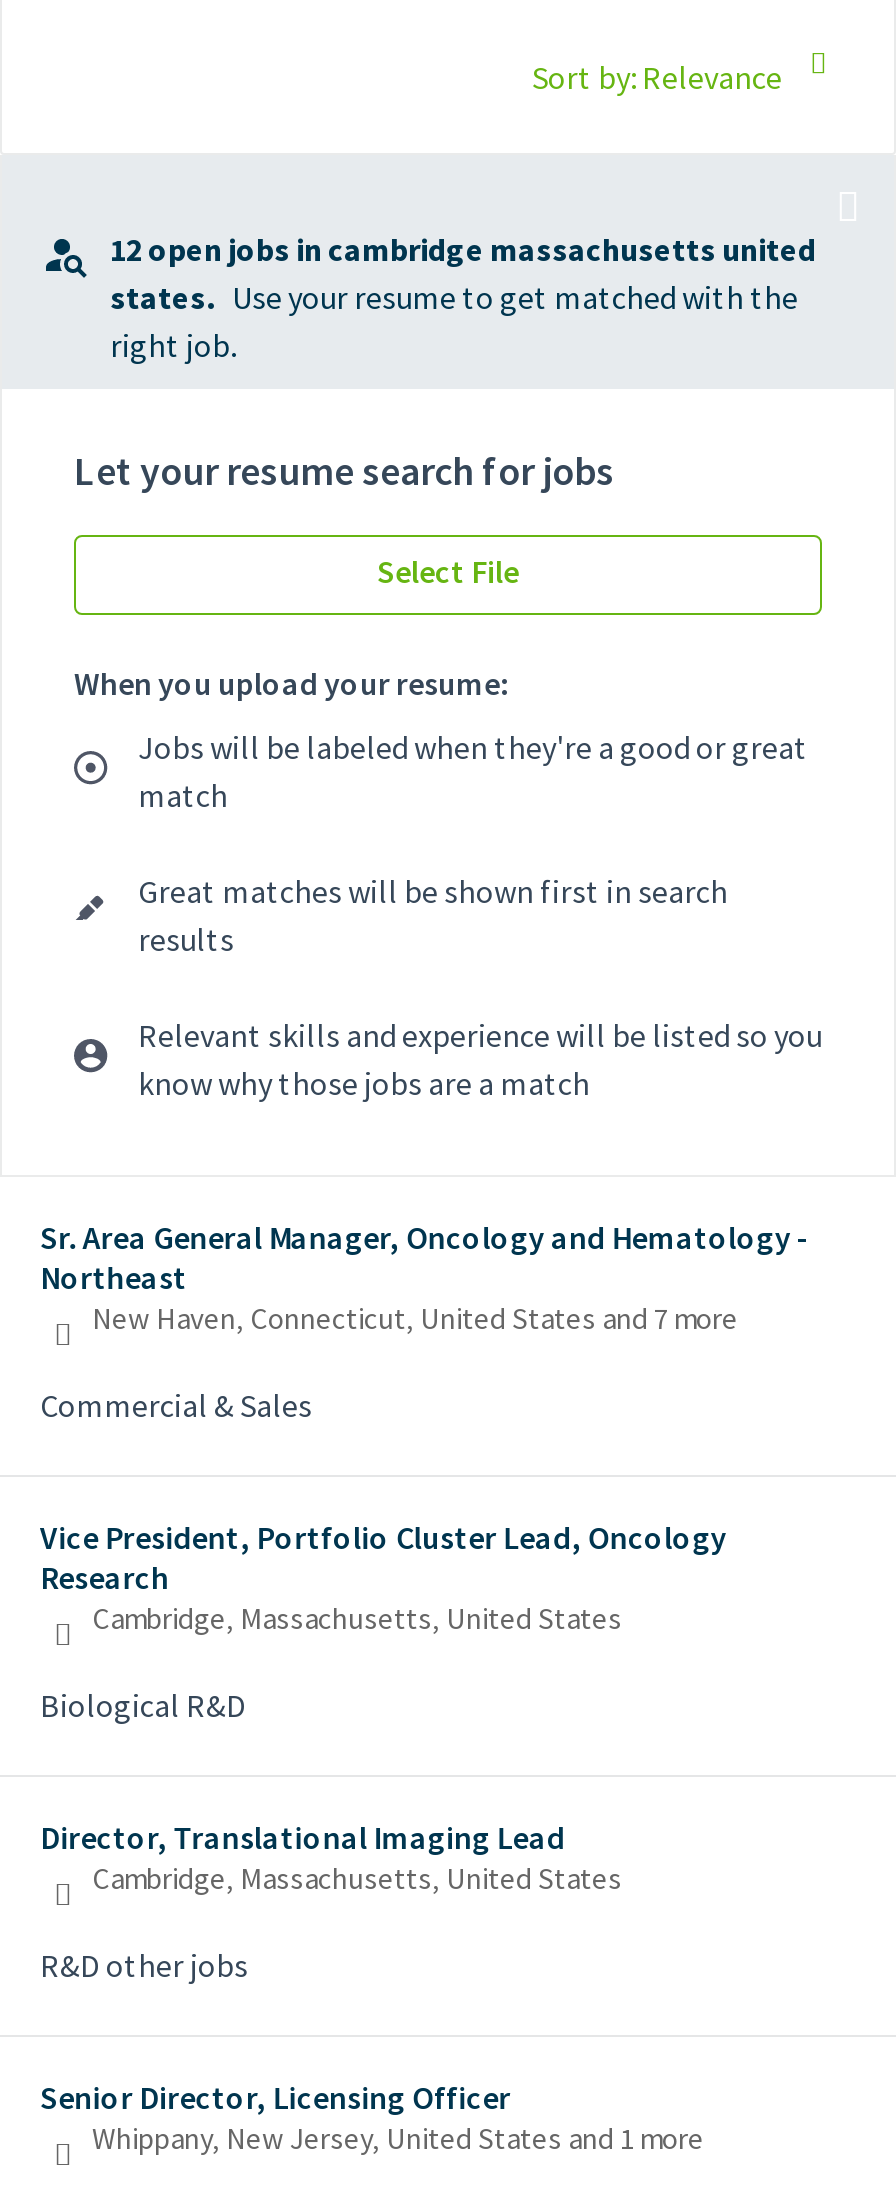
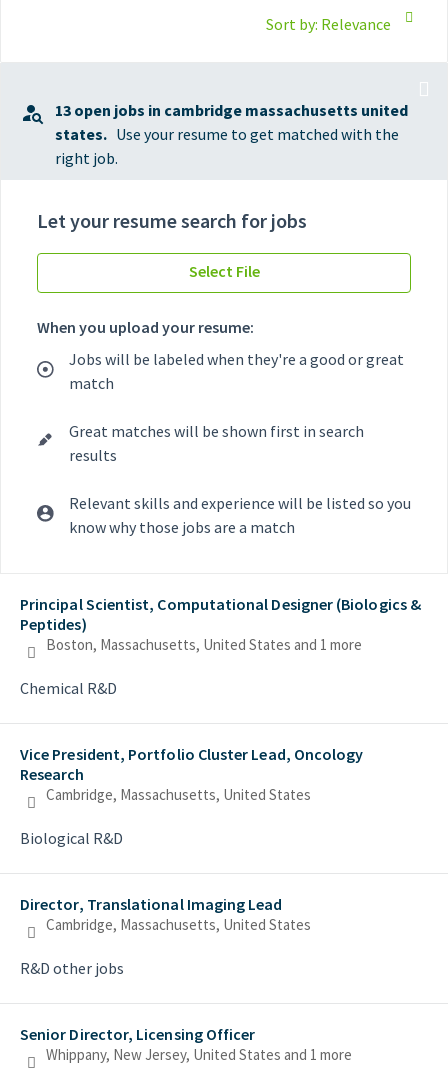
[110,229,816,269] 12 open jobs in cambridge massachusetts united -> [55,100,408,120] 13 open jobs in cambridge massachusetts united
[40,1217,809,1337] Sr. Area General Manager, Oncology and Hematology - | Northeast | New Haven, Connecticut, United States and 7 more -> [20,594,421,654] Principal Scientist, Computational Designer (Biologics & | Peptides) | Boston, Massachusetts, United States and 1 more
[40,1385,312,1425] Commercial & Sales -> [20,678,117,698] Chemical R&D

